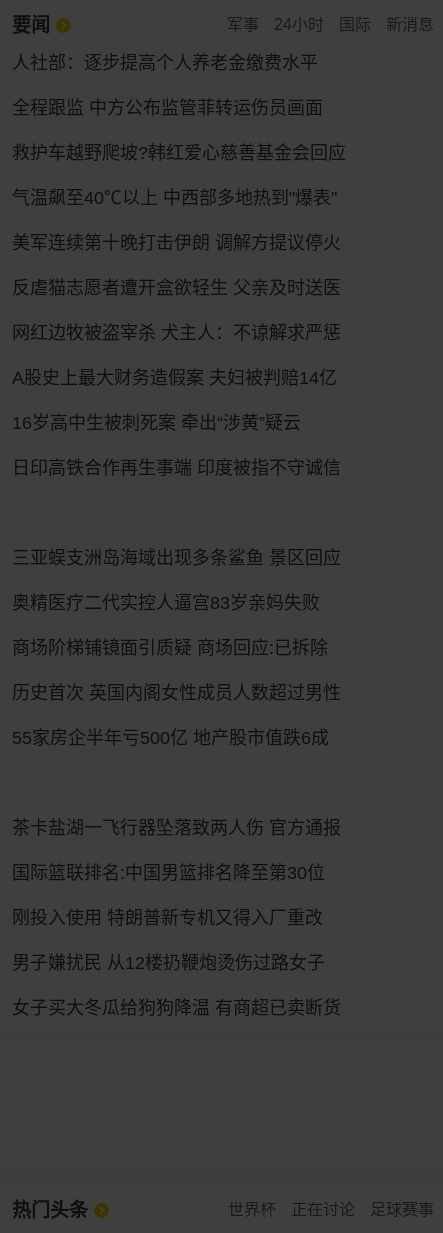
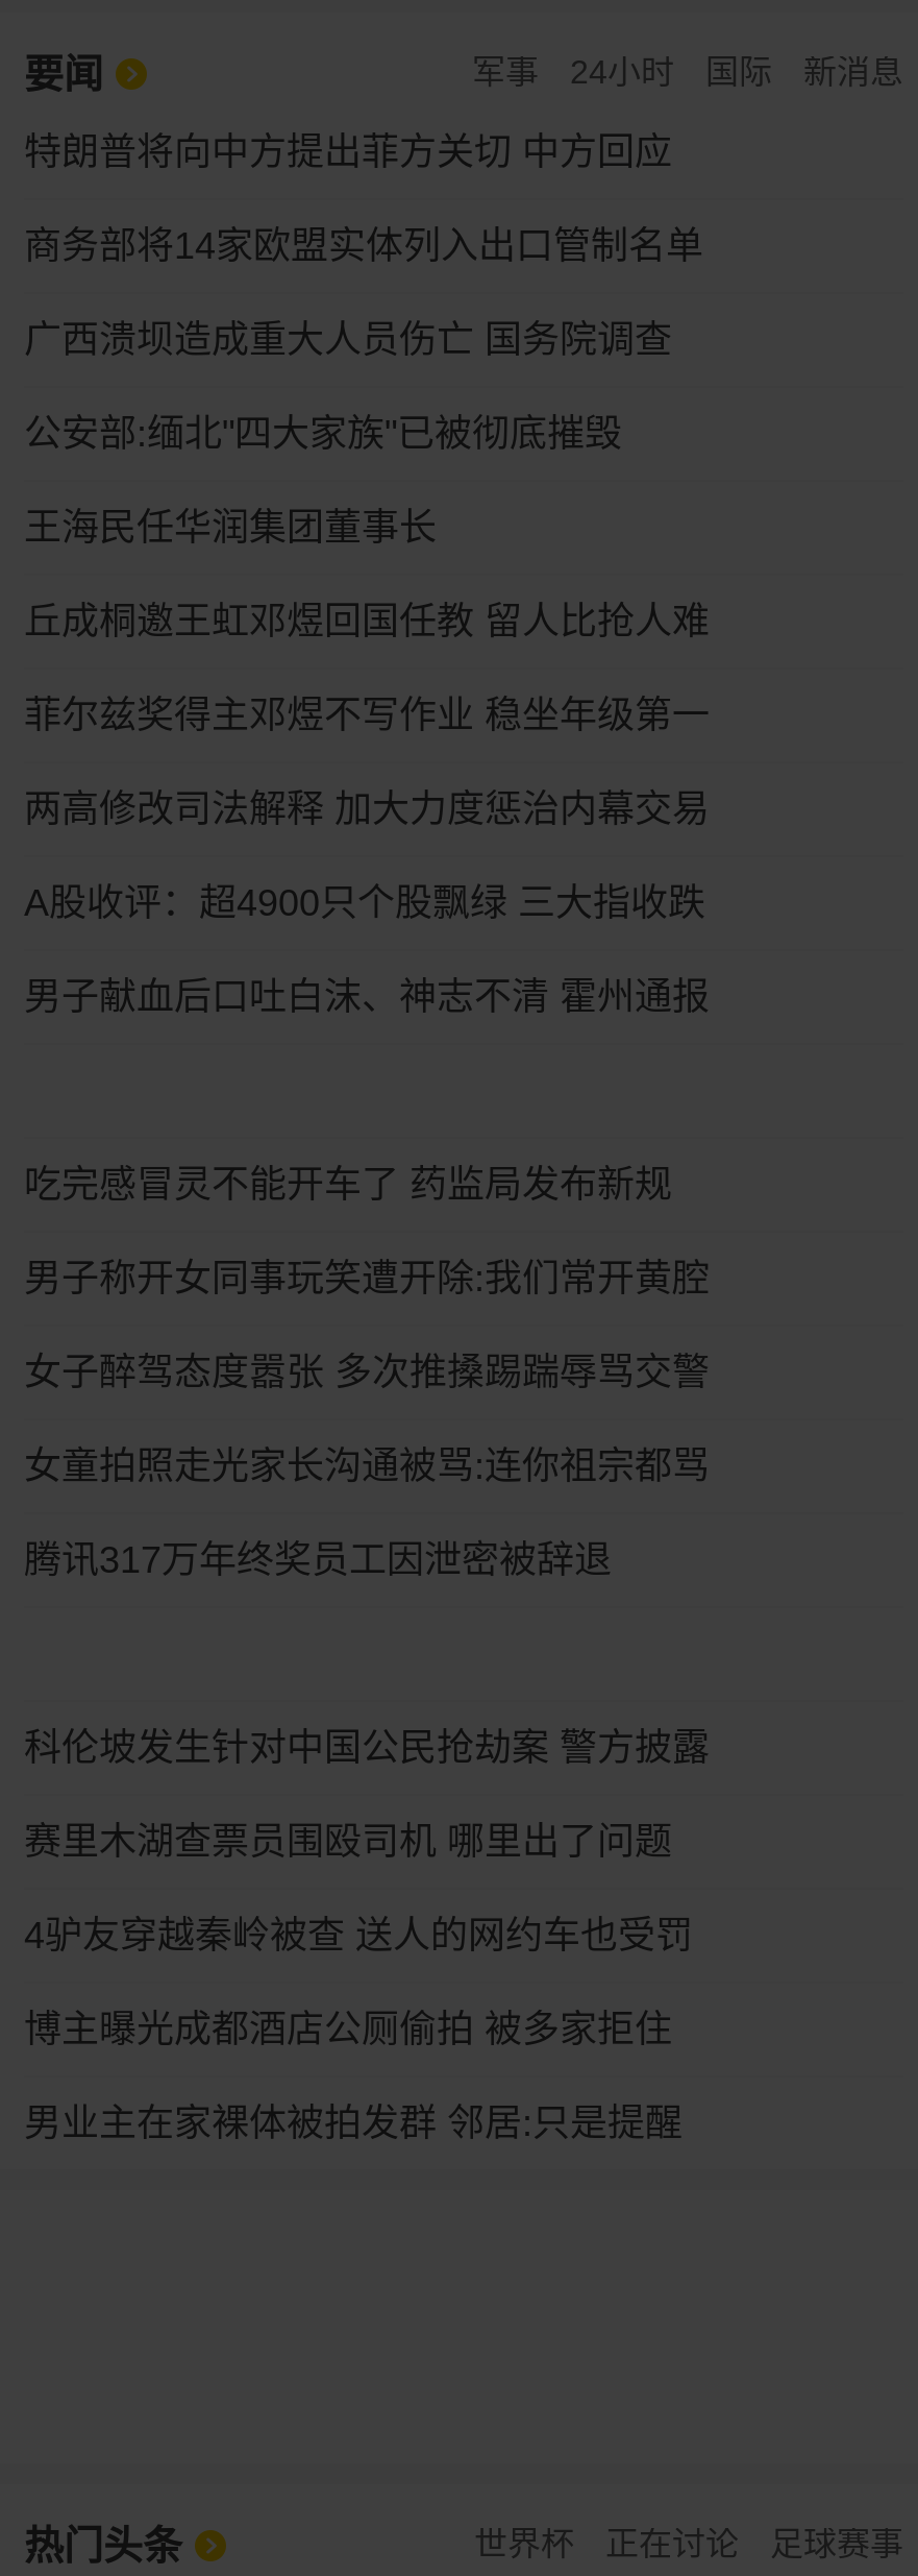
[12,53,318,73] 人社部：逐步提高个人养老金缴费水平 -> [24,131,672,173] 特朗普将向中方提出菲方关切 中方回应
[12,98,323,118] 全程跟监 中方公布监管菲转运伤员画面 -> [24,225,703,267] 商务部将14家欧盟实体列入出口管制名单
[12,143,346,163] 救护车越野爬坡?韩红爱心慈善基金会回应 -> [24,319,672,361] 广西溃坝造成重大人员伤亡 国务院调查
[12,188,337,208] 气温飙至40℃以上 中西部多地热到"爆表" -> [24,413,622,455] 公安部:缅北"四大家族"已被彻底摧毁
[12,233,341,253] 美军连续第十晚打击伊朗 调解方提议停火 -> [24,507,437,549] 王海民任华润集团董事长
[12,278,341,298] 反虐猫志愿者遭开盒欲轻生 父亲及时送医 -> [24,601,710,642] 丘成桐邀王虹邓煜回国任教 留人比抢人难
[12,323,341,343] 网红边牧被盗宰杀 犬主人：不谅解求严惩 -> [24,695,710,736] 菲尔兹奖得主邓煜不写作业 稳坐年级第一
[12,368,337,388] A股史上最大财务造假案 夫妇被判赔14亿 -> [24,788,710,830] 两高修改司法解释 加大力度惩治内幕交易
[12,413,301,433] 16岁高中生被刺死案 牵出“涉黄”疑云 -> [24,882,705,924] A股收评：超4900只个股飘绿 三大指收跌
[12,458,341,478] 日印高铁合作再生事端 印度被指不守诚信 -> [24,976,710,1018] 男子献血后口吐白沫、神志不清 霍州通报
[12,548,341,568] 三亚蜈支洲岛海域出现多条鲨鱼 景区回应 -> [24,1164,672,1206] 吃完感冒灵不能开车了 药监局发布新规
[12,593,320,613] 奥精医疗二代实控人逼宫83岁亲妈失败 -> [24,1258,710,1299] 男子称开女同事玩笑遭开除:我们常开黄腔
[12,638,328,658] 商场阶梯铺镜面引质疑 商场回应:已拆除 -> [24,1352,710,1393] 女子醉驾态度嚣张 多次推搡踢踹辱骂交警
[12,683,341,703] 历史首次 英国内阁女性成员人数超过男性 -> [24,1445,710,1487] 女童拍照走光家长沟通被骂:连你祖宗都骂
[12,728,329,748] 55家房企半年亏500亿 地产股市值跌6成 -> [24,1539,612,1581] 腾讯317万年终奖员工因泄密被辞退
[12,818,341,838] 茶卡盐湖一飞行器坠落致两人伤 官方通报 -> [24,1727,710,1769] 科伦坡发生针对中国公民抢劫案 警方披露
[12,863,325,883] 国际篮联排名:中国男篮排名降至第30位 -> [24,1821,672,1863] 赛里木湖查票员围殴司机 哪里出了问题
[12,908,323,928] 刚投入使用 特朗普新专机又得入厂重改 -> [24,1915,693,1957] 4驴友穿越秦岭被查 送人的网约车也受罚
[12,953,325,973] 男子嫌扰民 从12楼扔鞭炮烫伤过路女子 -> [24,2009,672,2050] 博主曝光成都酒店公厕偷拍 被多家拒住
[12,998,341,1018] 女子买大冬瓜给狗狗降温 有商超已卖断货 -> [24,2103,683,2144] 男业主在家裸体被拍发群 邻居:只是提醒

